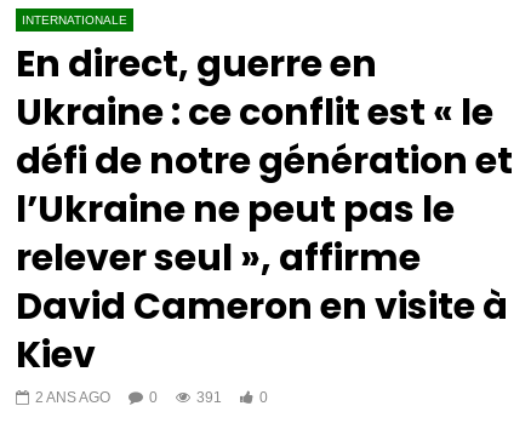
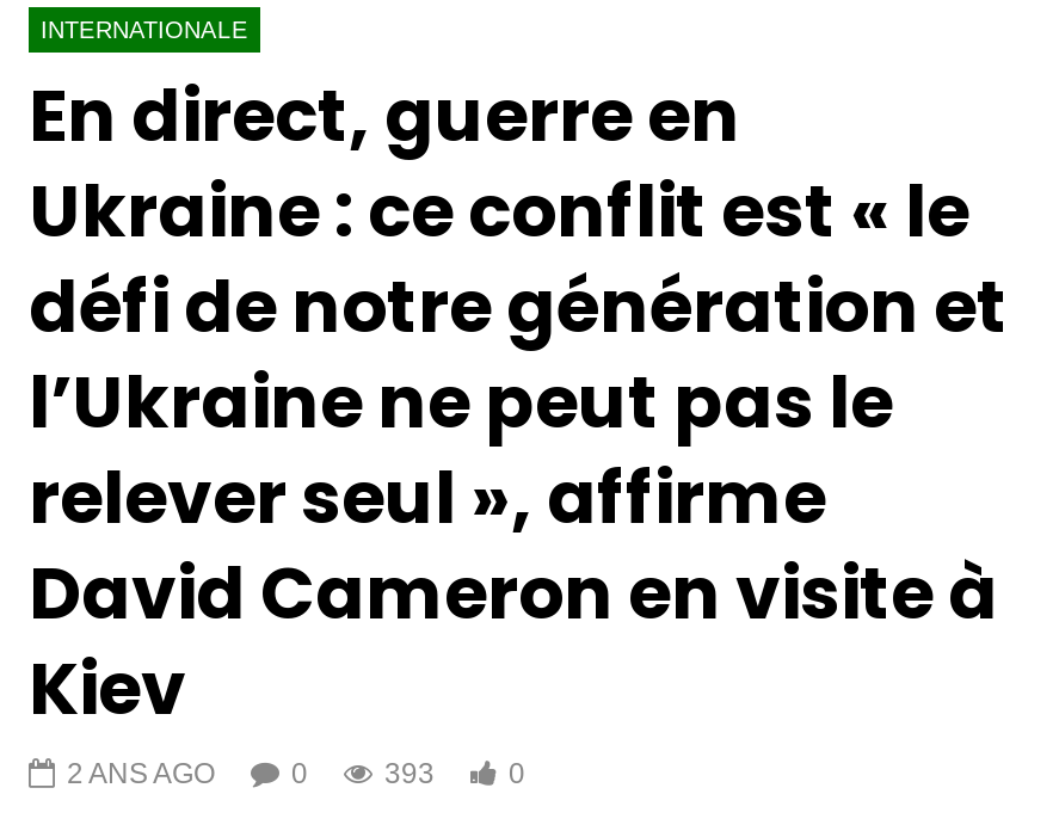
[196,390,222,406] 391 -> [384,758,435,791] 393

